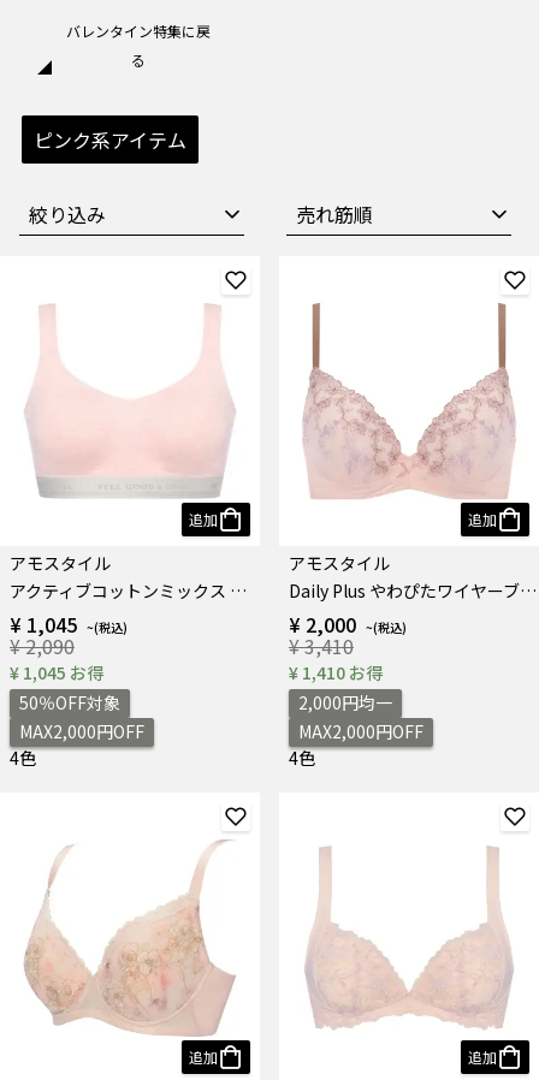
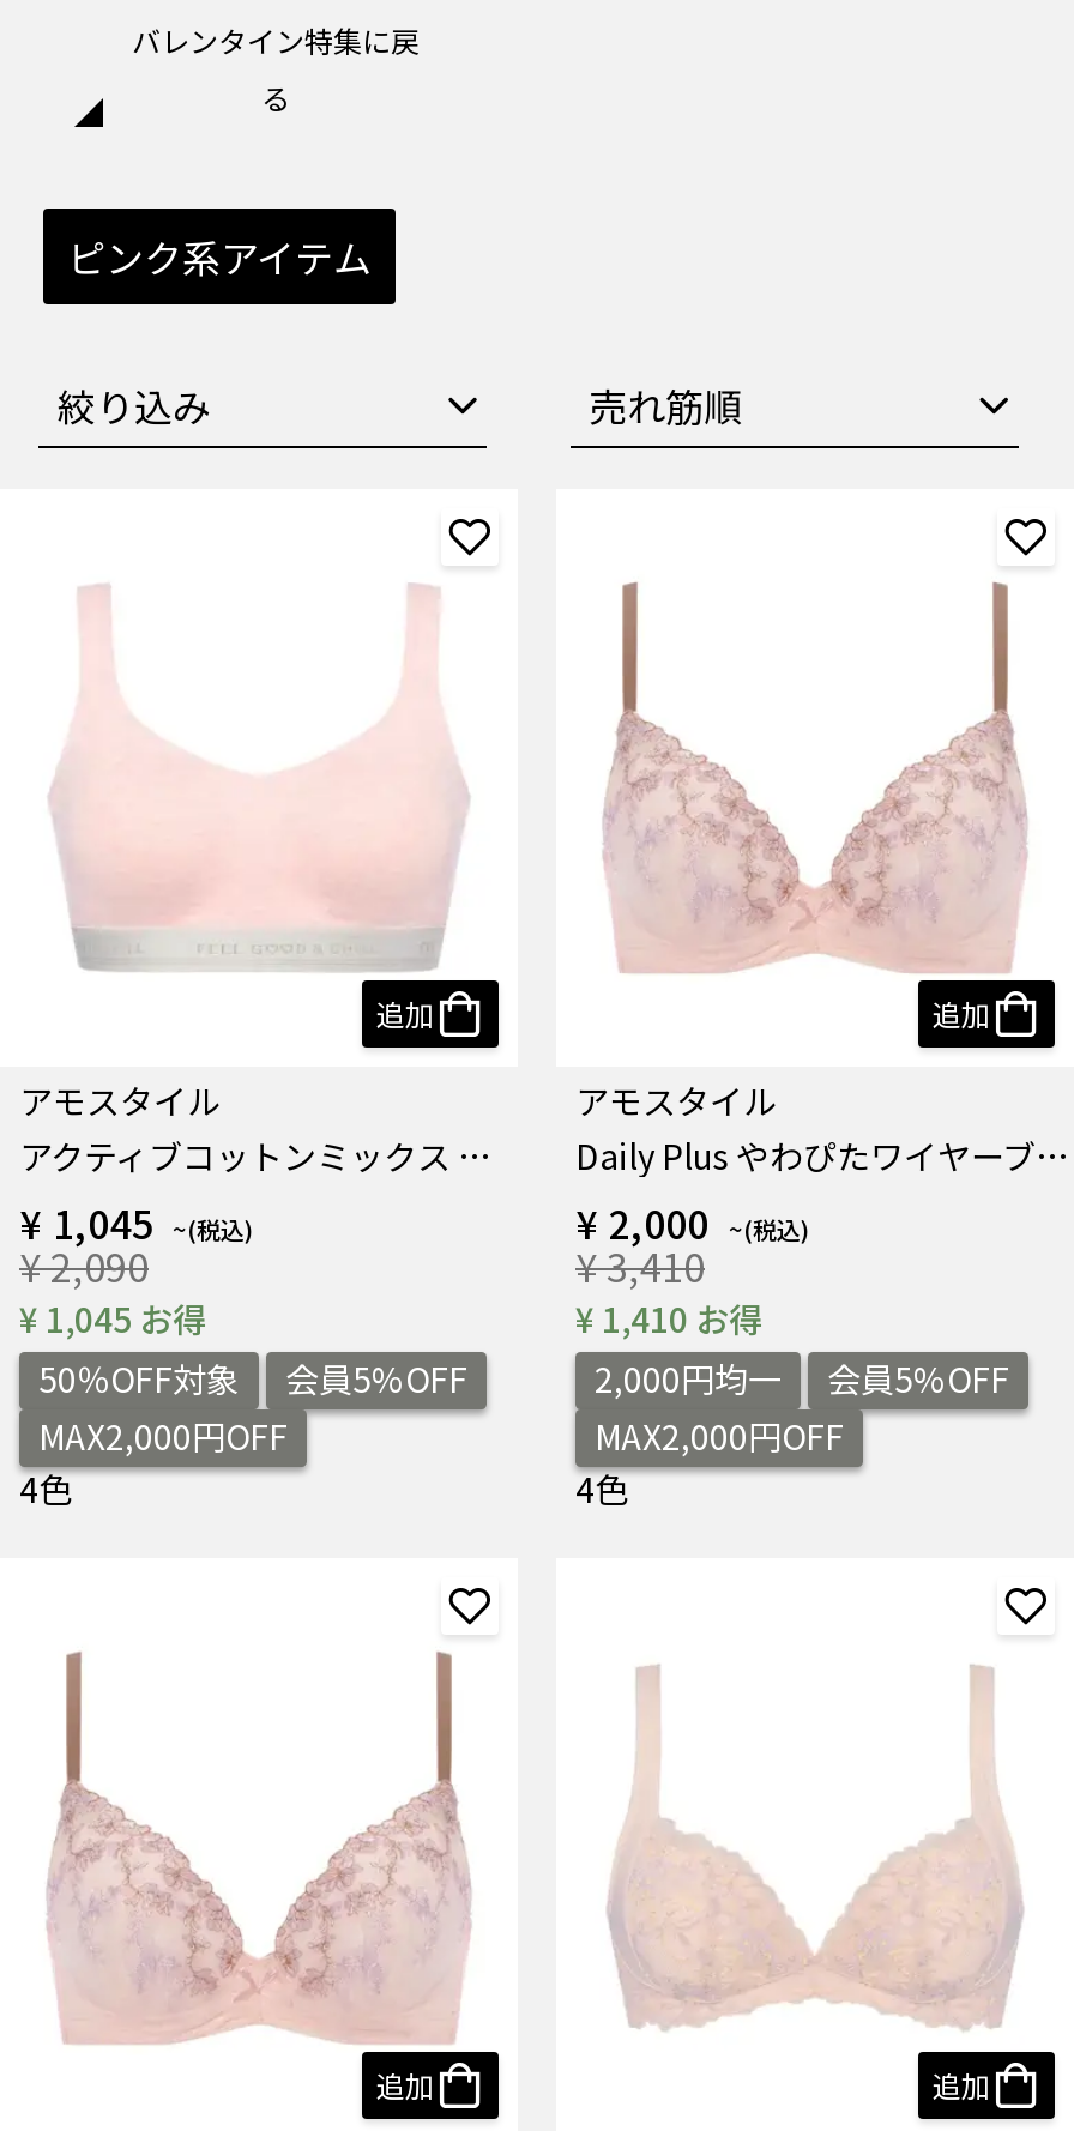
none -> [285,1355,467,1403] 会員5%OFF
none -> [827,1355,1009,1403] 会員5%OFF
[25,841,236,1036] [image] -> [48,1652,472,2045] [image]

